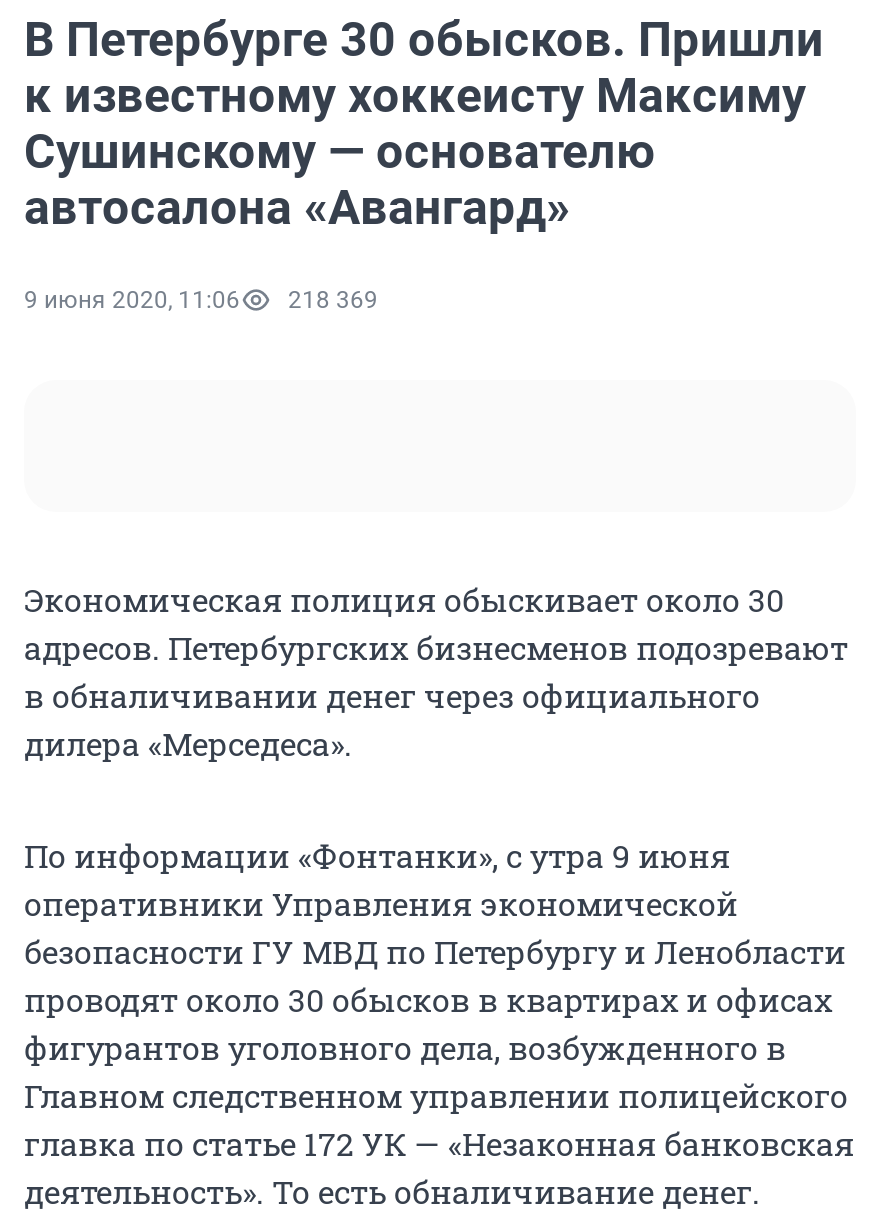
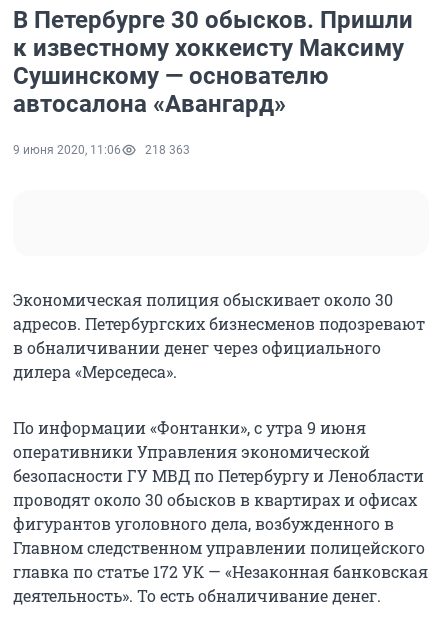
[24,286,378,314] 9 июня 2020, 11:06 218 369 -> [13,143,190,157] 9 июня 2020, 11:06 218 363

